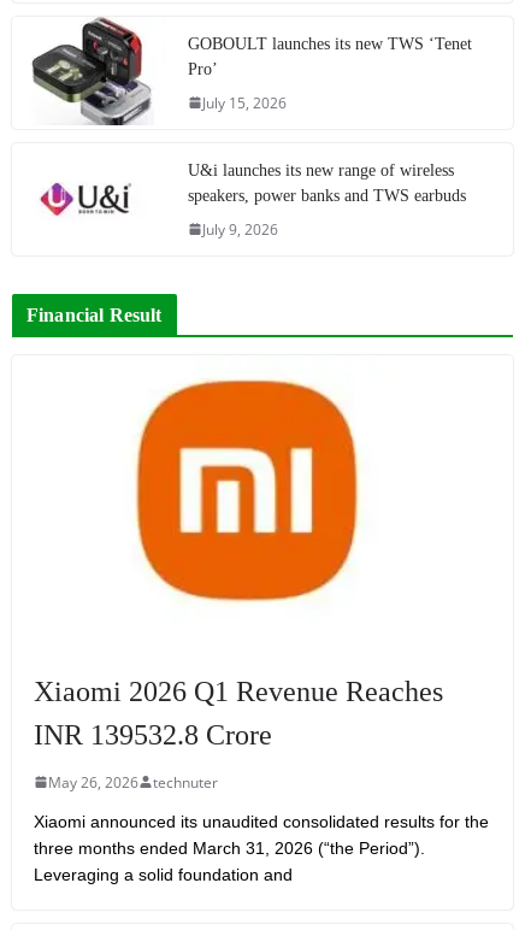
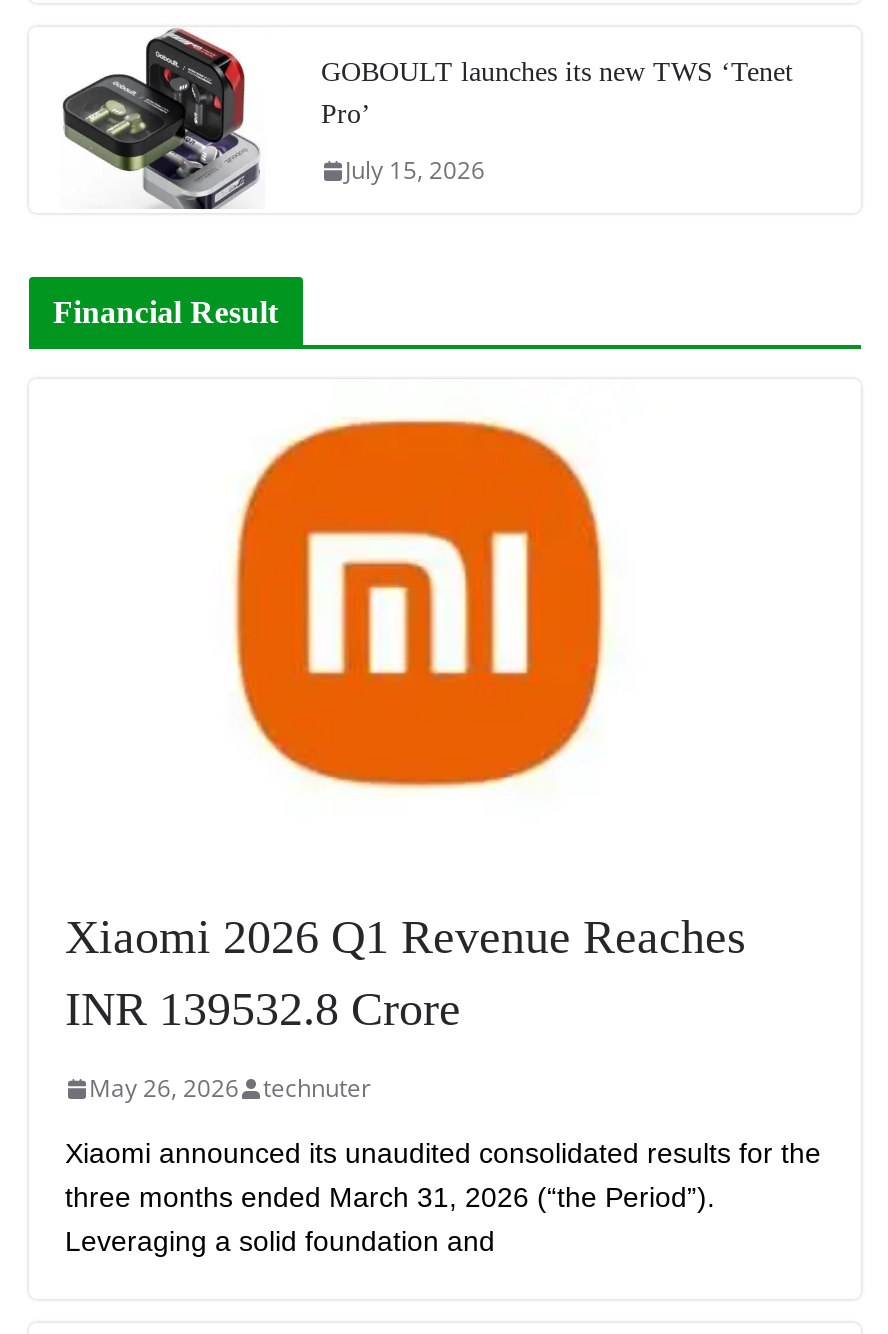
[33,161,466,239] [image] | U&i launches its new range of wireless | speakers, power banks and TWS earbuds | July 9, 2026 -> none

